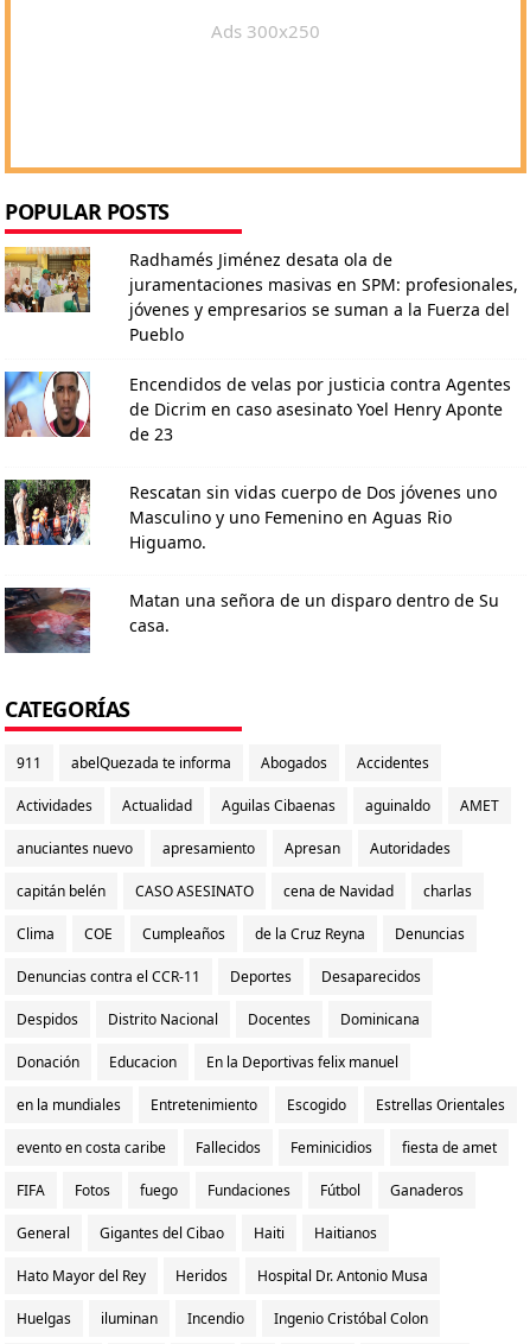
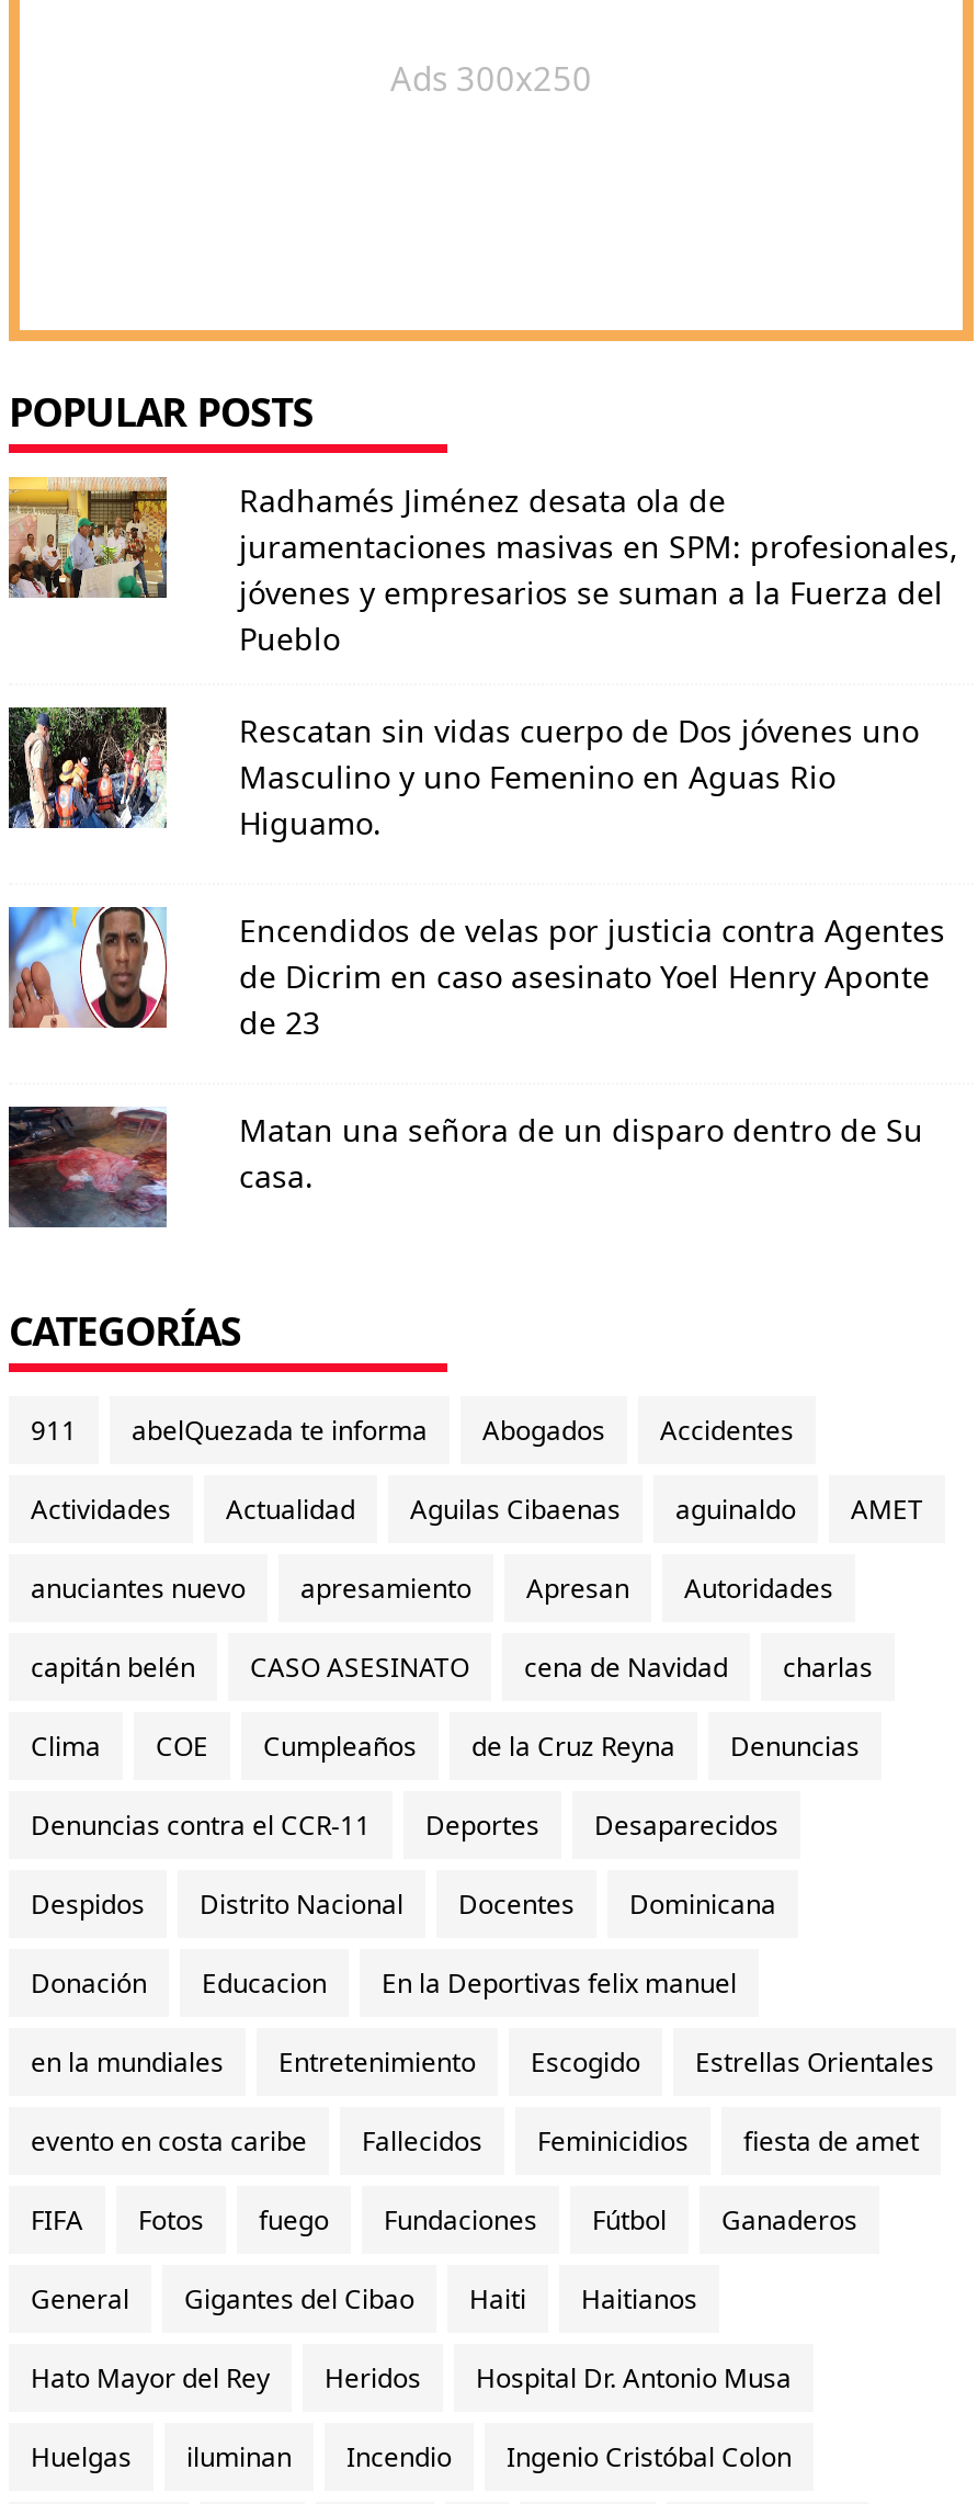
moved [0,369,511,445] -> [0,903,945,1042]: [image] | Encendidos de velas por justicia contra Agentes | de Dicrim en caso asesinato Yoel Henry Aponte | de 23
moved [5,478,497,553] -> [7,705,919,843]: [image] | Rescatan sin vidas cuerpo de Dos jóvenes uno | Masculino y uno Femenino en Aguas Rio | Higuamo.

